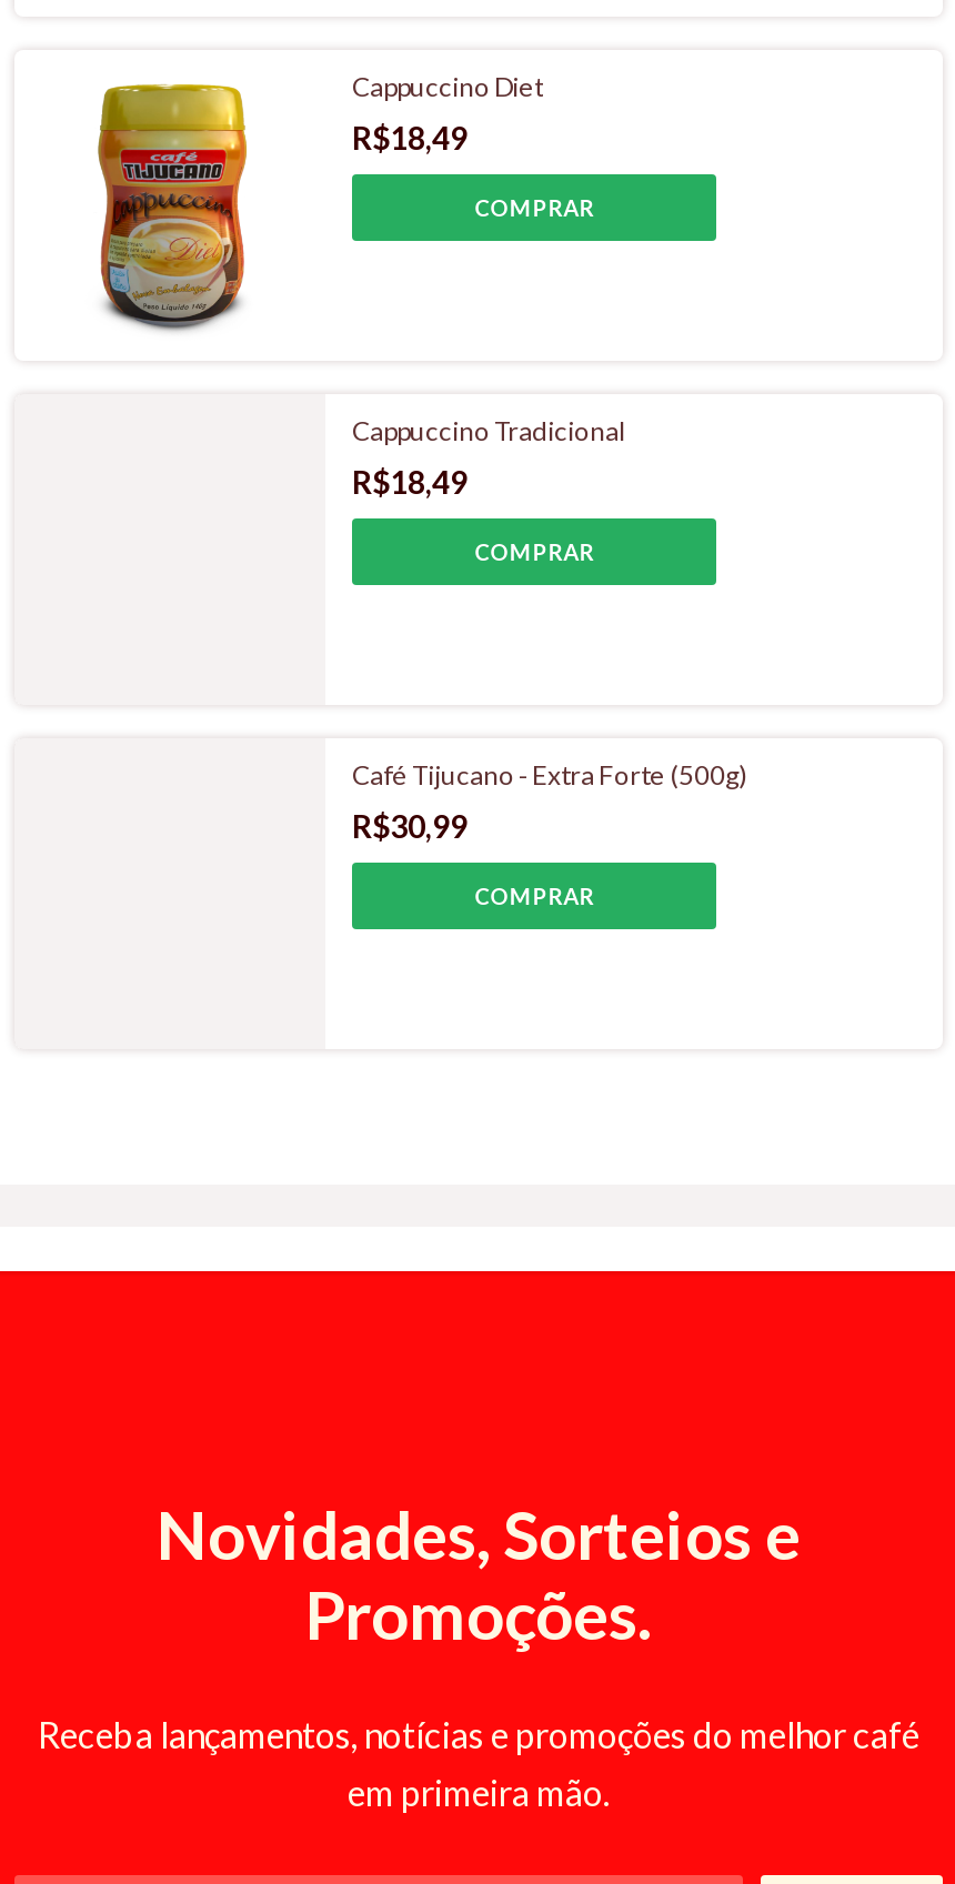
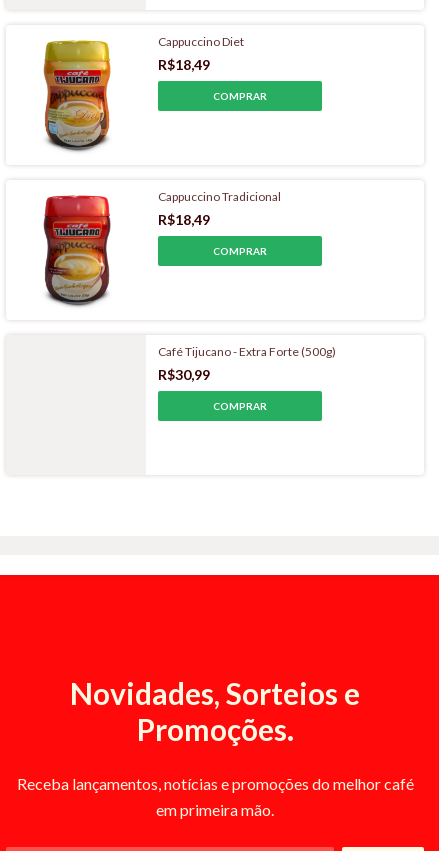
none -> [43,195,111,307] [image]

